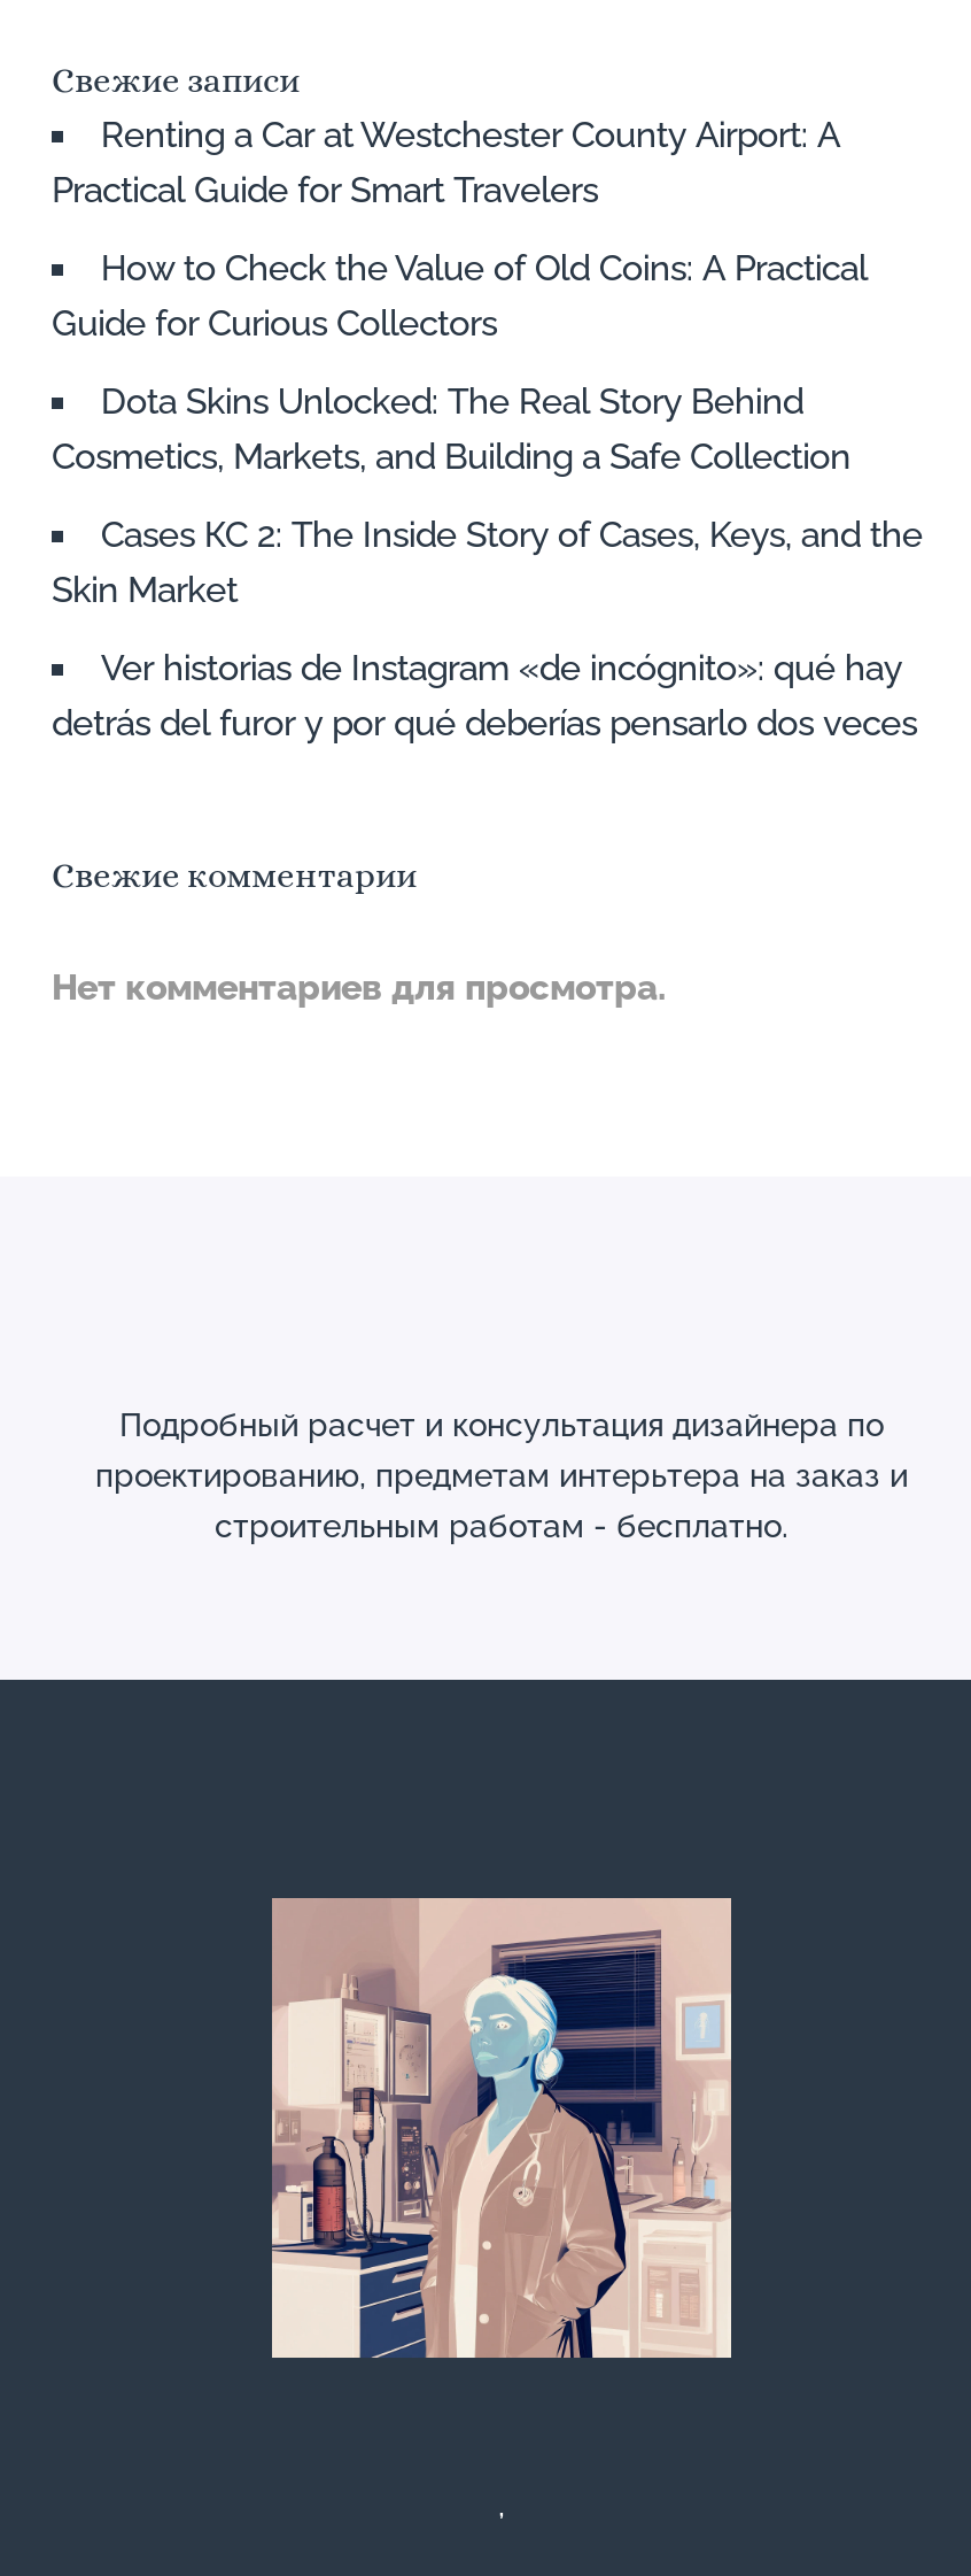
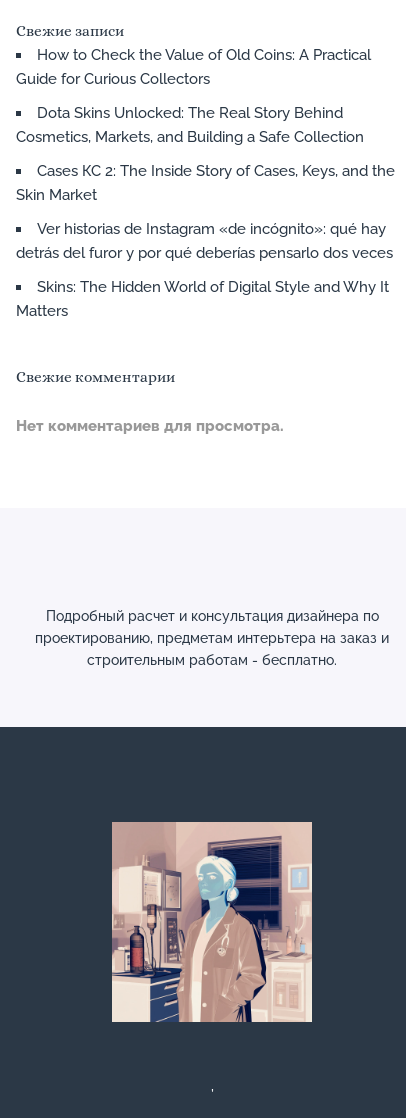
[52,115,840,211] Renting a Car at Westchester County Airport: A | Practical Guide for Smart Travelers -> none
moved [52,248,923,744] -> [16,46,395,262]: How to Check the Value of Old Coins: A Practical | Guide for Curious Collectors | Dota Skins Unlocked: The Real Story Behind | Cosmetics, Markets, and Building a Safe Collection | Сases КС 2: The Inside Story of Cases, Keys, and the | Skin Market | Ver historias de Instagram «de incógnito»: qué hay | detrás del furor y por qué deberías pensarlo dos veces
none -> [16,278,389,320] Skins: The Hidden World of Digital Style and Why It | Matters

